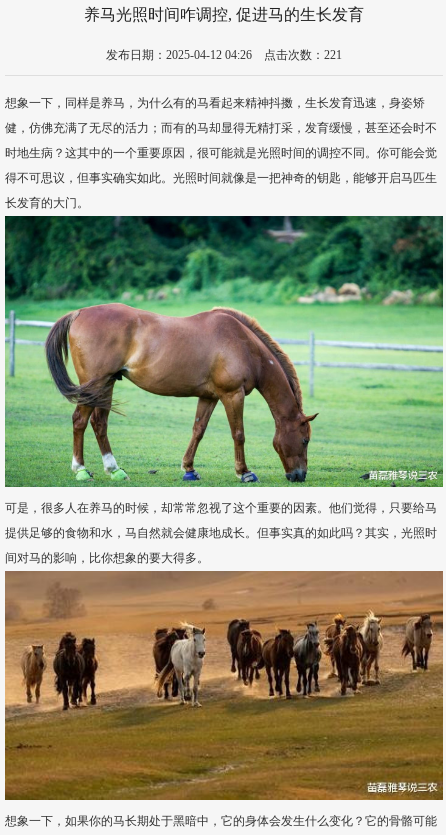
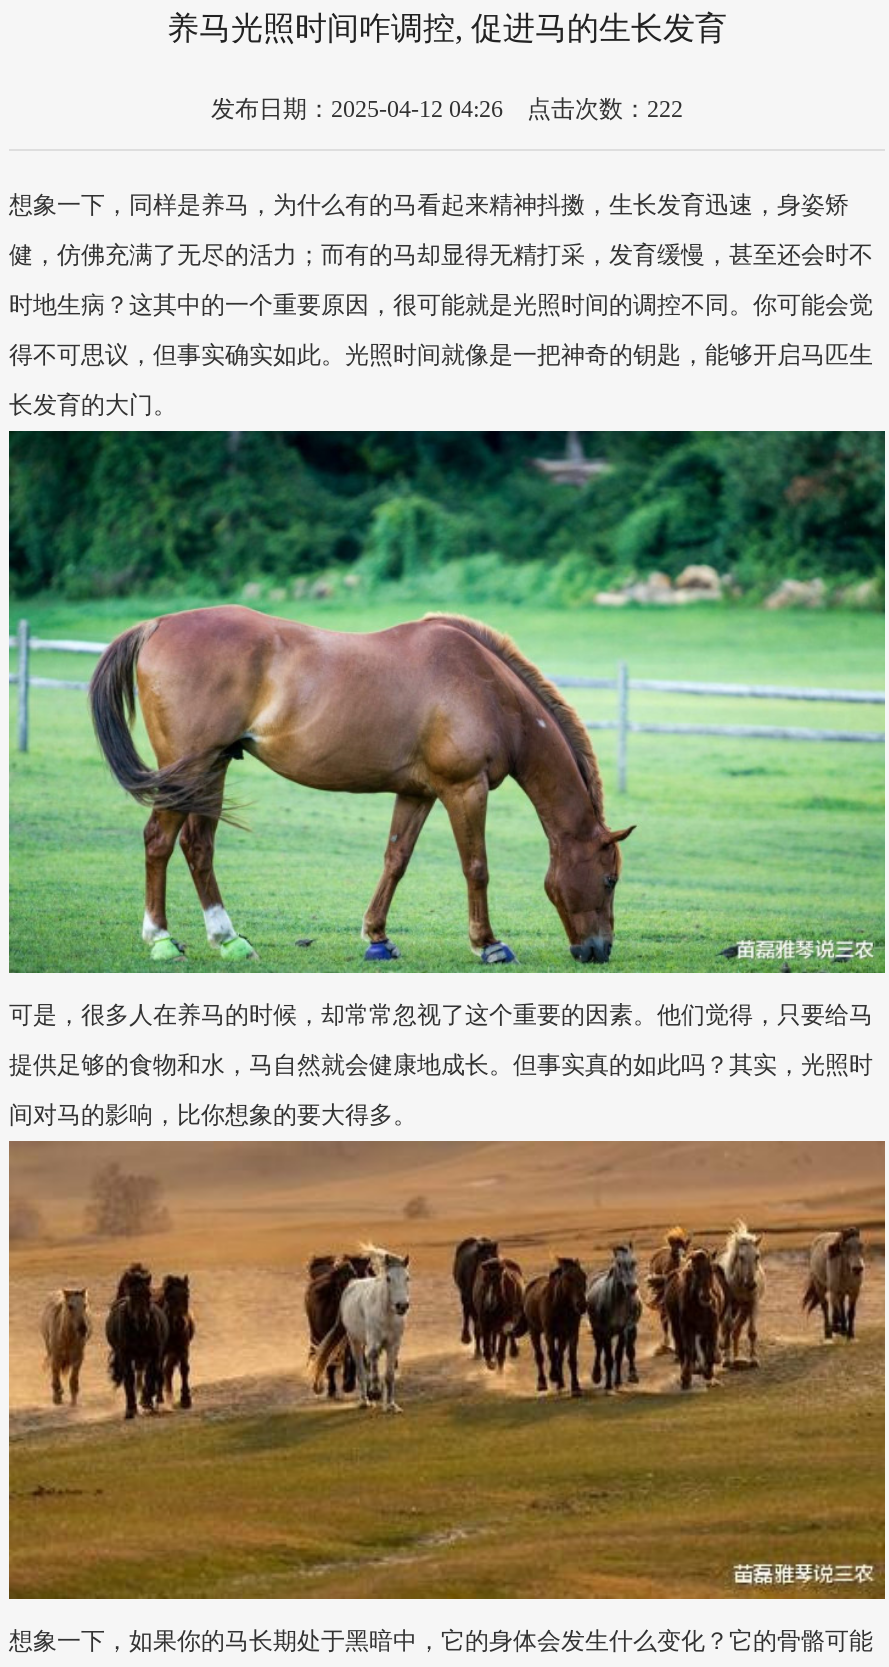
[106,48,342,62] 发布日期：2025-04-12 04:26 点击次数：221 -> [211,95,683,123] 发布日期：2025-04-12 04:26 点击次数：222

